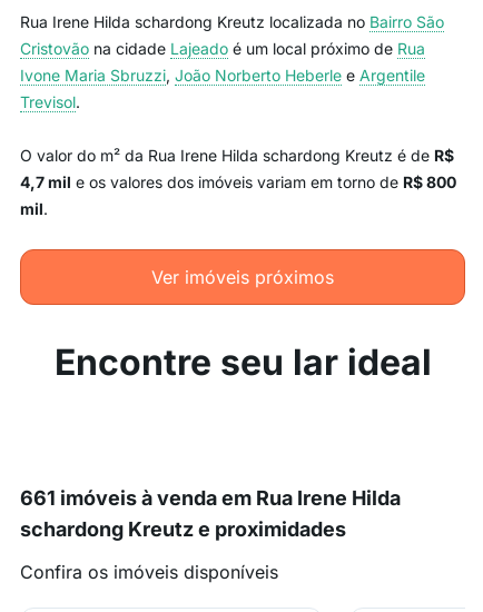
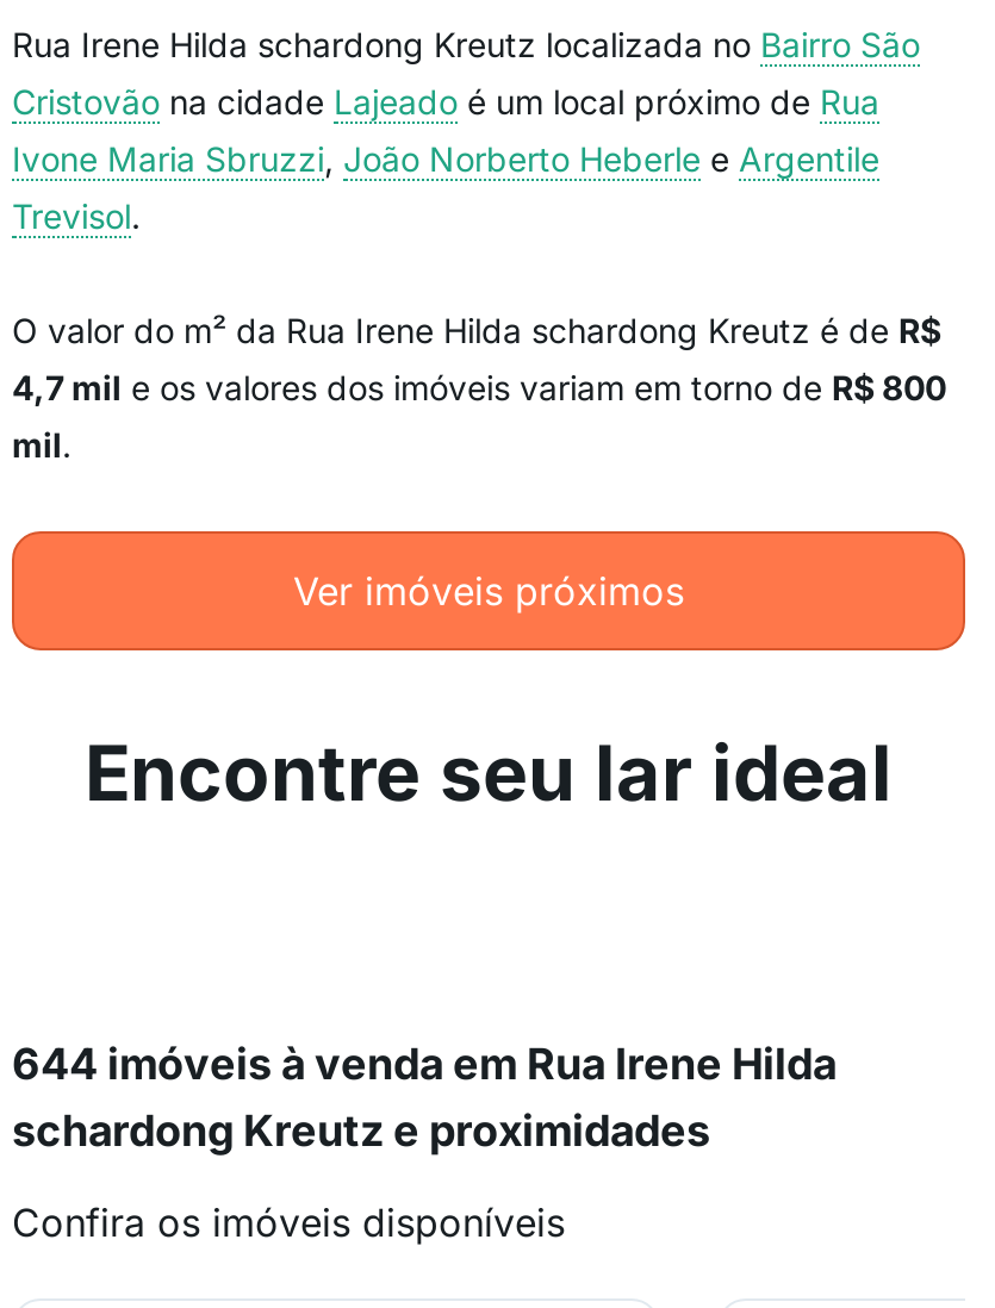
[20,486,401,510] 661 imóveis à venda em Rua Irene Hilda -> [12,1039,837,1089] 644 imóveis à venda em Rua Irene Hilda

